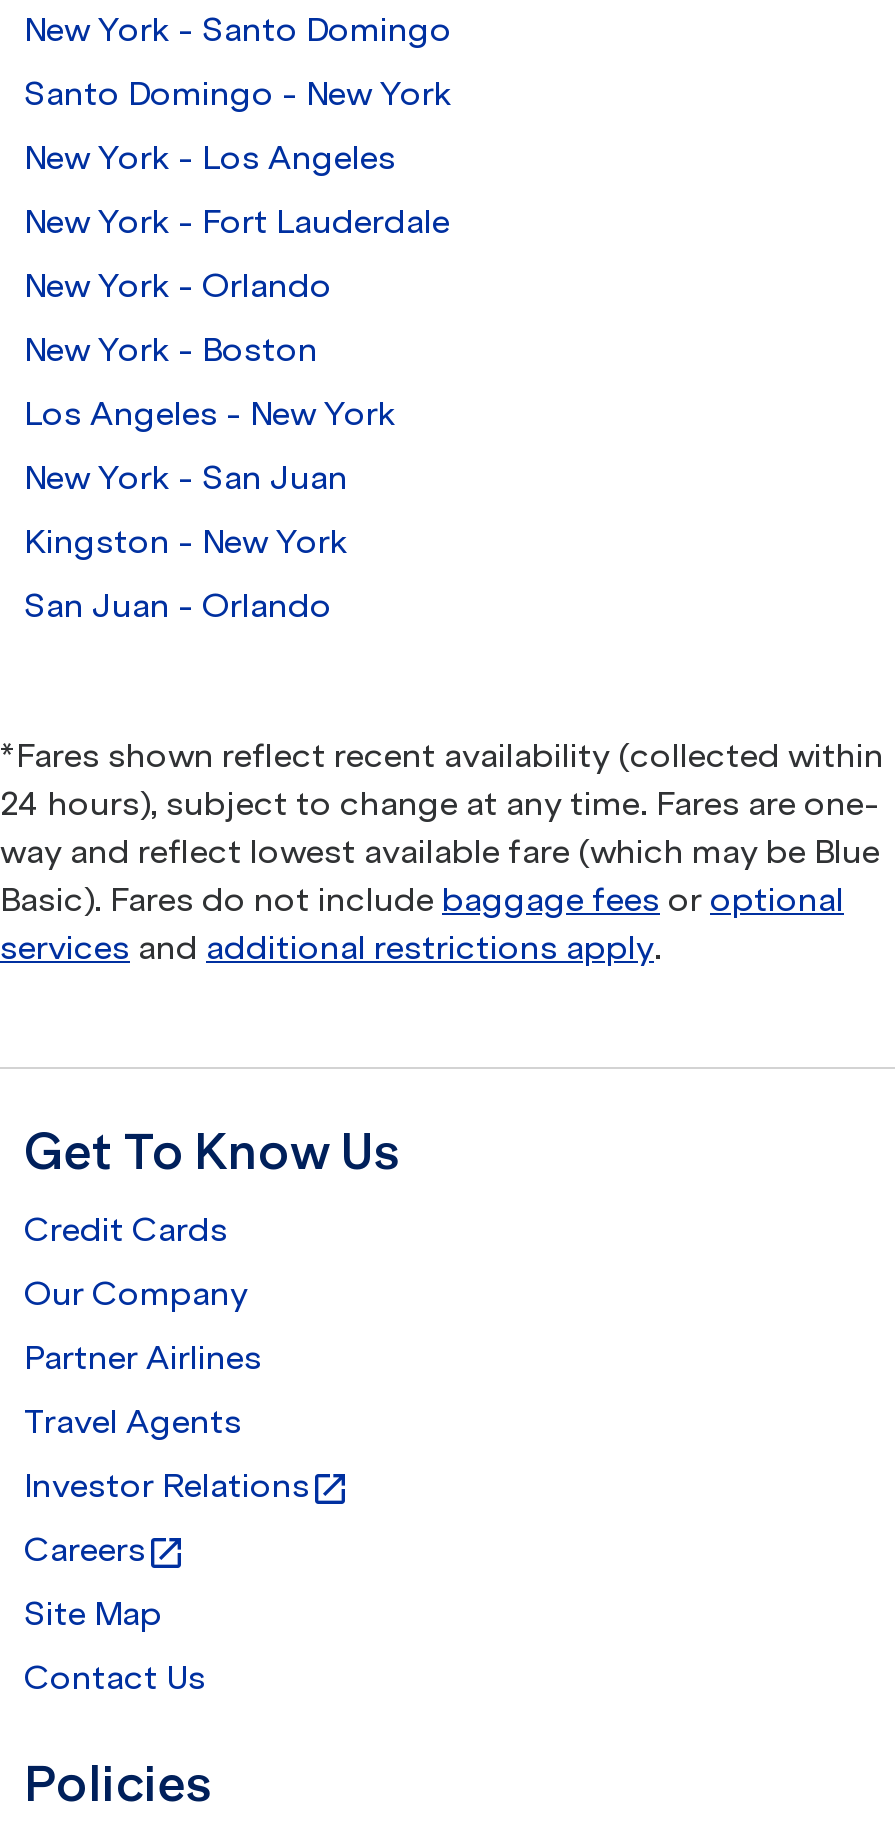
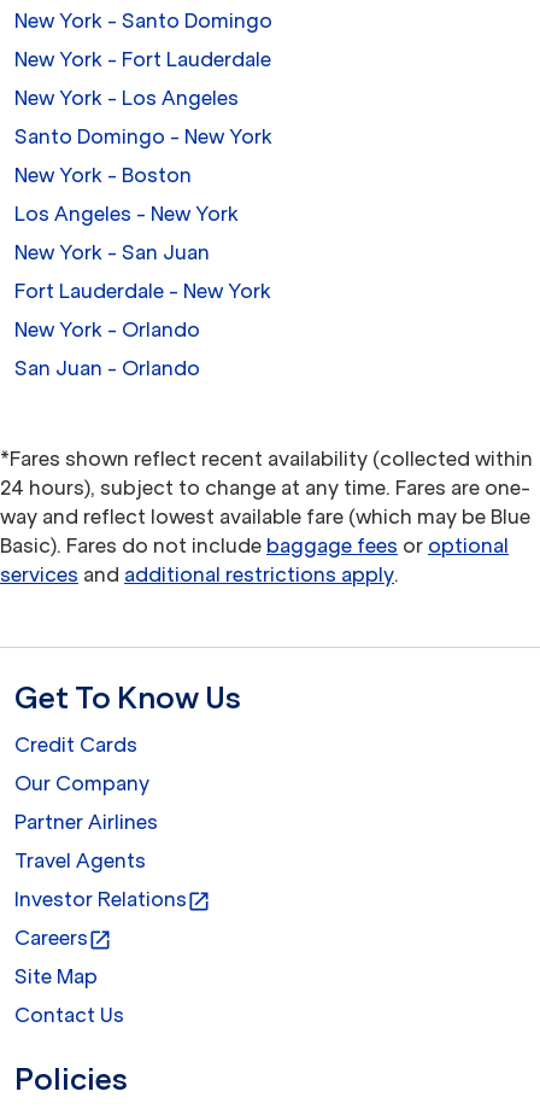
moved [24,73,452,177] -> [14,86,272,148]: New York - Los Angeles | Santo Domingo - New York
moved [24,201,450,241] -> [14,47,271,71]: New York - Fort Lauderdale
moved [24,265,332,305] -> [14,317,200,342]: New York - Orlando
moved [24,329,396,497] -> [14,163,239,264]: New York - Boston | Los Angeles - New York | New York - San Juan
[24,521,348,561] Kingston - New York -> [14,279,271,303] Fort Lauderdale - New York

